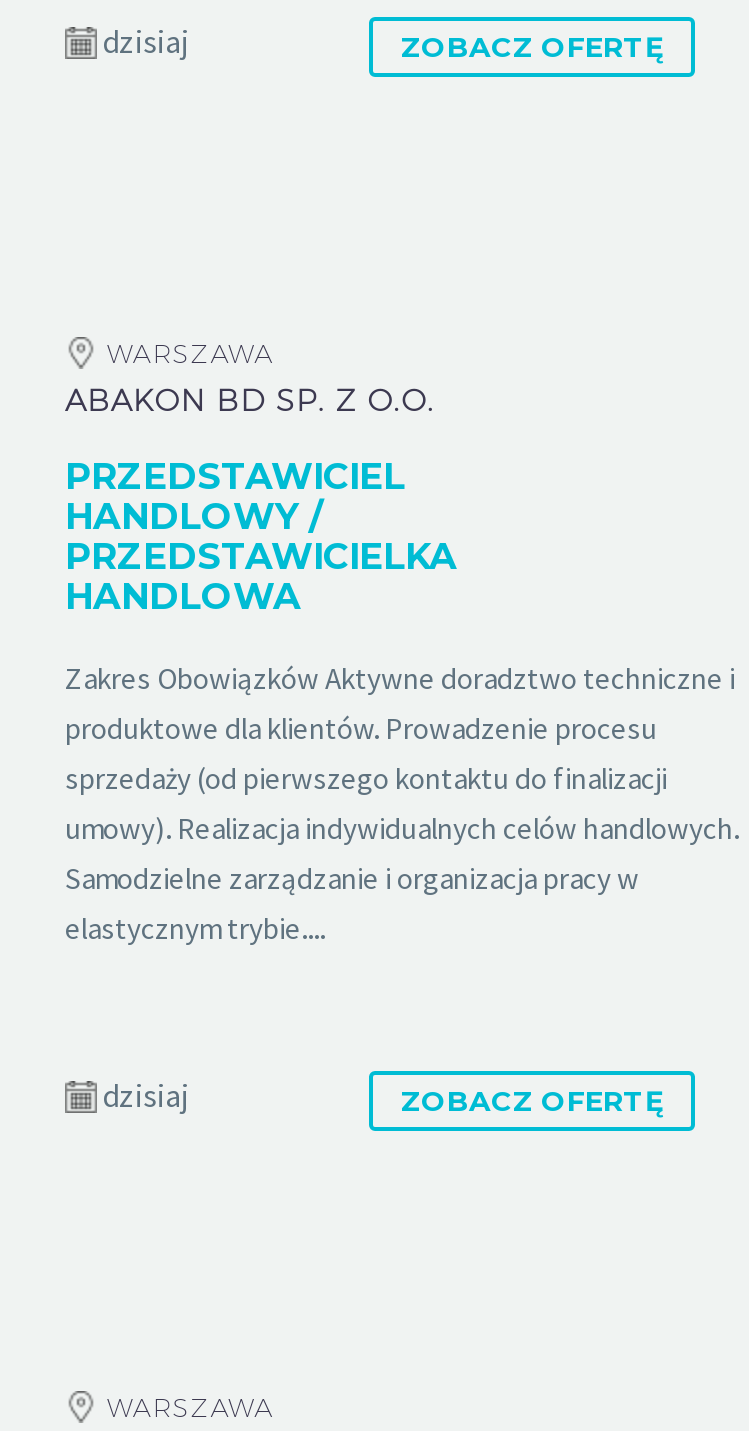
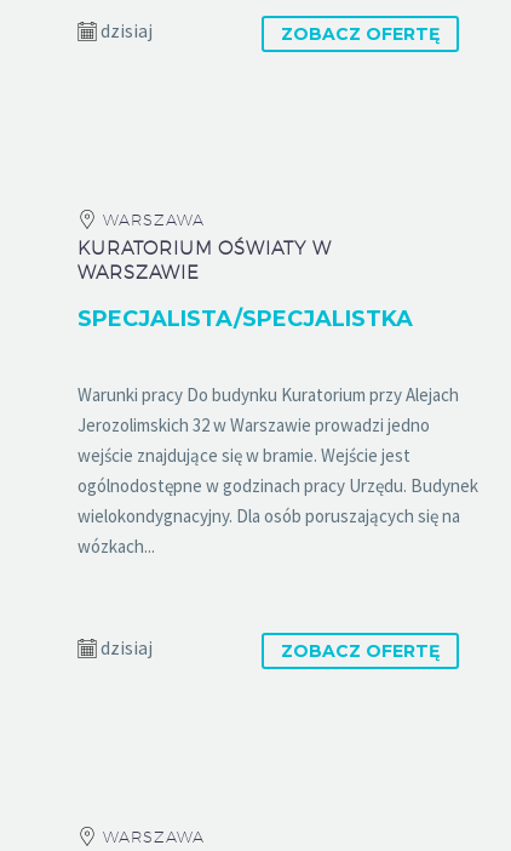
[65,383,435,417] ABAKON BD SP. Z O.O. -> [77,238,332,282] KURATORIUM OŚWIATY W | WARSZAWIE
[65,454,457,618] PRZEDSTAWICIEL | HANDLOWY / | PRZEDSTAWICIELKA | HANDLOWA -> [77,305,413,332] SPECJALISTA/SPECJALISTKA
[65,659,739,947] Zakres Obowiązków Aktywne doradztwo techniczne i | produktowe dla klientów. Prowadzenie procesu | sprzedaży (od pierwszego kontaktu do finalizacji | umowy). Realizacja indywidualnych celów handlowych. | Samodzielne zarządzanie i organizacja pracy w | elastycznym trybie.... -> [77,383,478,558] Warunki pracy Do budynku Kuratorium przy Alejach | Jerozolimskich 32 w Warszawie prowadzi jedno | wejście znajdujące się w bramie. Wejście jest | ogólnodostępne w godzinach pracy Urzędu. Budynek | wielokondygnacyjny. Dla osób poruszających się na | wózkach...

